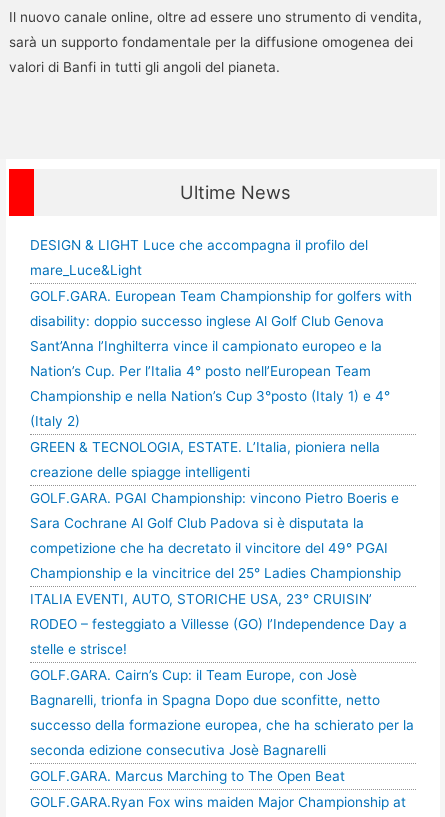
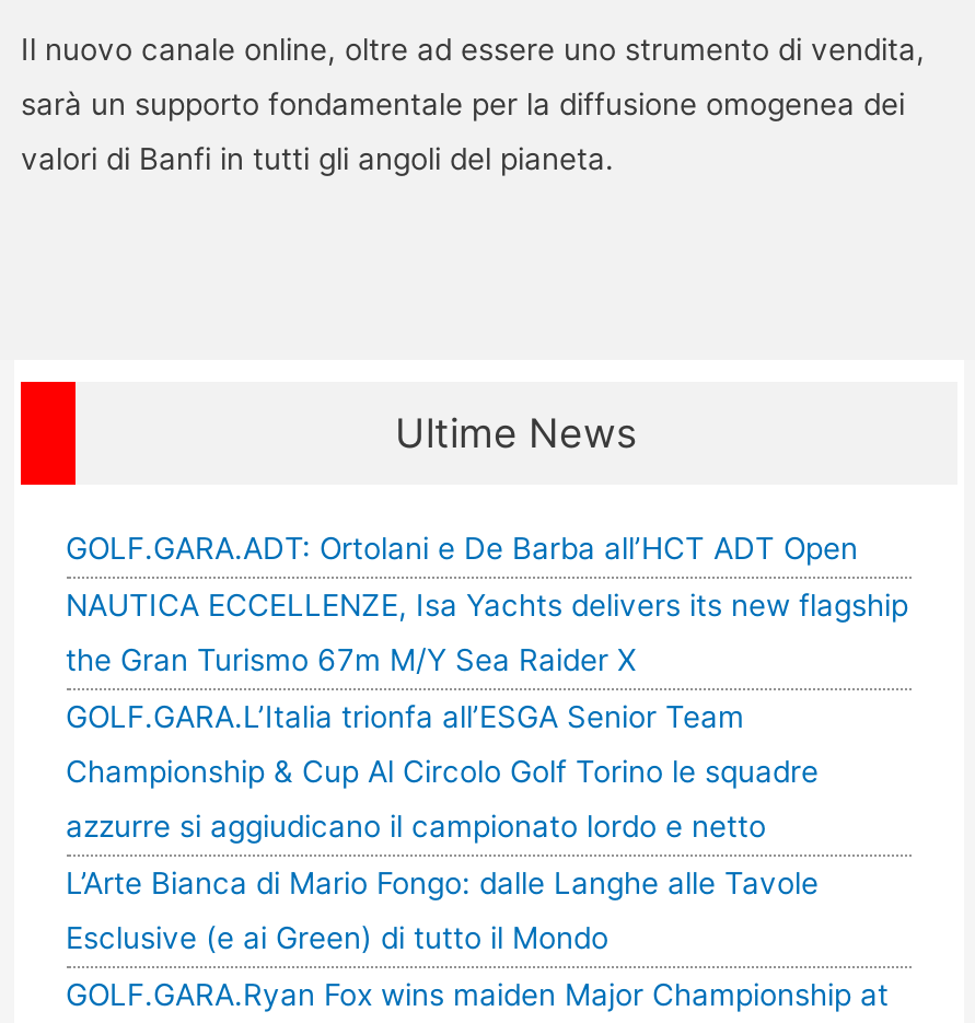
[29,237,413,784] DESIGN & LIGHT Luce che accompagna il profilo del | mare_Luce&Light | GOLF.GARA. European Team Championship for golfers with | disability: doppio successo inglese Al Golf Club Genova | Sant’Anna l’Inghilterra vince il campionato europeo e la | Nation’s Cup. Per l’Italia 4° posto nell’European Team | Championship e nella Nation’s Cup 3°posto (Italy 1) e 4° | (Italy 2) | GREEN & TECNOLOGIA, ESTATE. L’Italia, pioniera nella | creazione delle spiagge intelligenti | GOLF.GARA. PGAI Championship: vincono Pietro Boeris e | Sara Cochrane Al Golf Club Padova si è disputata la | competizione che ha decretato il vincitore del 49° PGAI | Championship e la vincitrice del 25° Ladies Championship | ITALIA EVENTI, AUTO, STORICHE USA, 23° CRUISIN’ | RODEO – festeggiato a Villesse (GO) l’Independence Day a | stelle e strisce! | GOLF.GARA. Cairn’s Cup: il Team Europe, con Josè | Bagnarelli, trionfa in Spagna Dopo due sconfitte, netto | successo della formazione europea, che ha schierato per la | seconda edizione consecutiva Josè Bagnarelli | GOLF.GARA. Marcus Marching to The Open Beat -> [66,530,908,955] GOLF.GARA.ADT: Ortolani e De Barba all’HCT ADT Open | NAUTICA ECCELLENZE, Isa Yachts delivers its new flagship | the Gran Turismo 67m M/Y Sea Raider X | GOLF.GARA.L’Italia trionfa all’ESGA Senior Team | Championship & Cup Al Circolo Golf Torino le squadre | azzurre si aggiudicano il campionato lordo e netto | L’Arte Bianca di Mario Fongo: dalle Langhe alle Tavole | Esclusive (e ai Green) di tutto il Mondo

